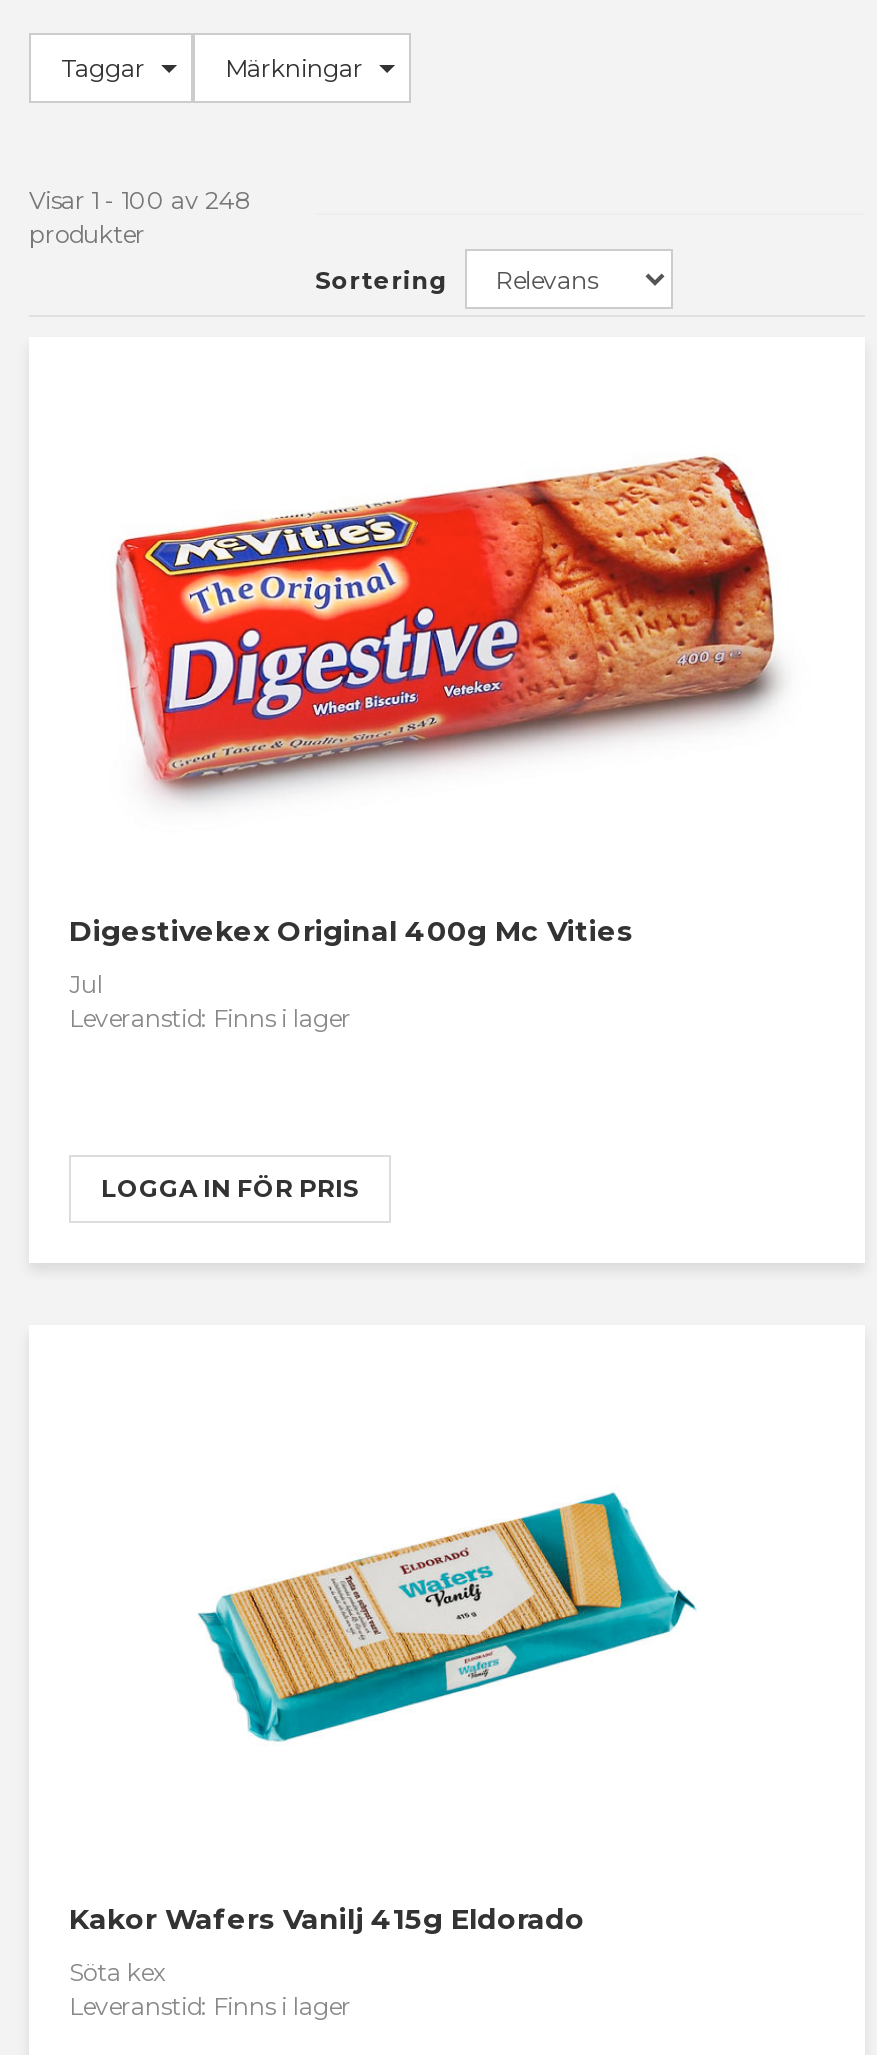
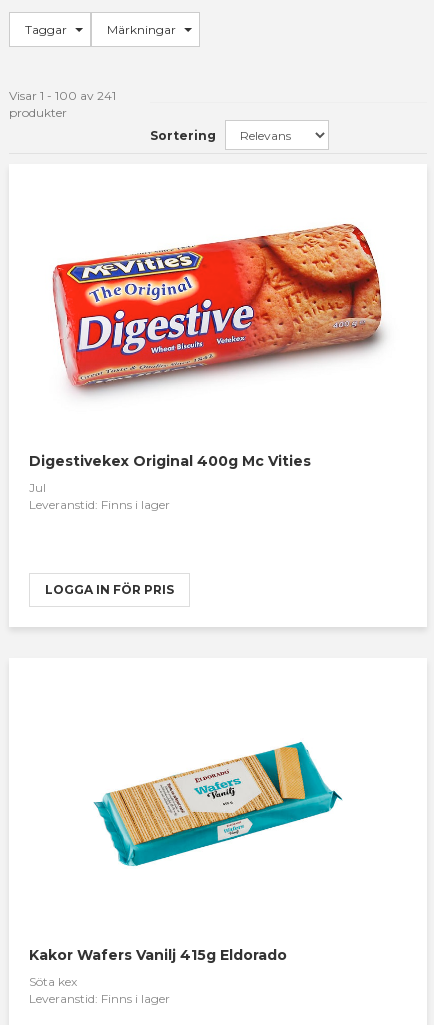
[29,185,251,215] Visar 1 - 100 av 248 -> [9,88,116,103] Visar 1 - 100 av 241

